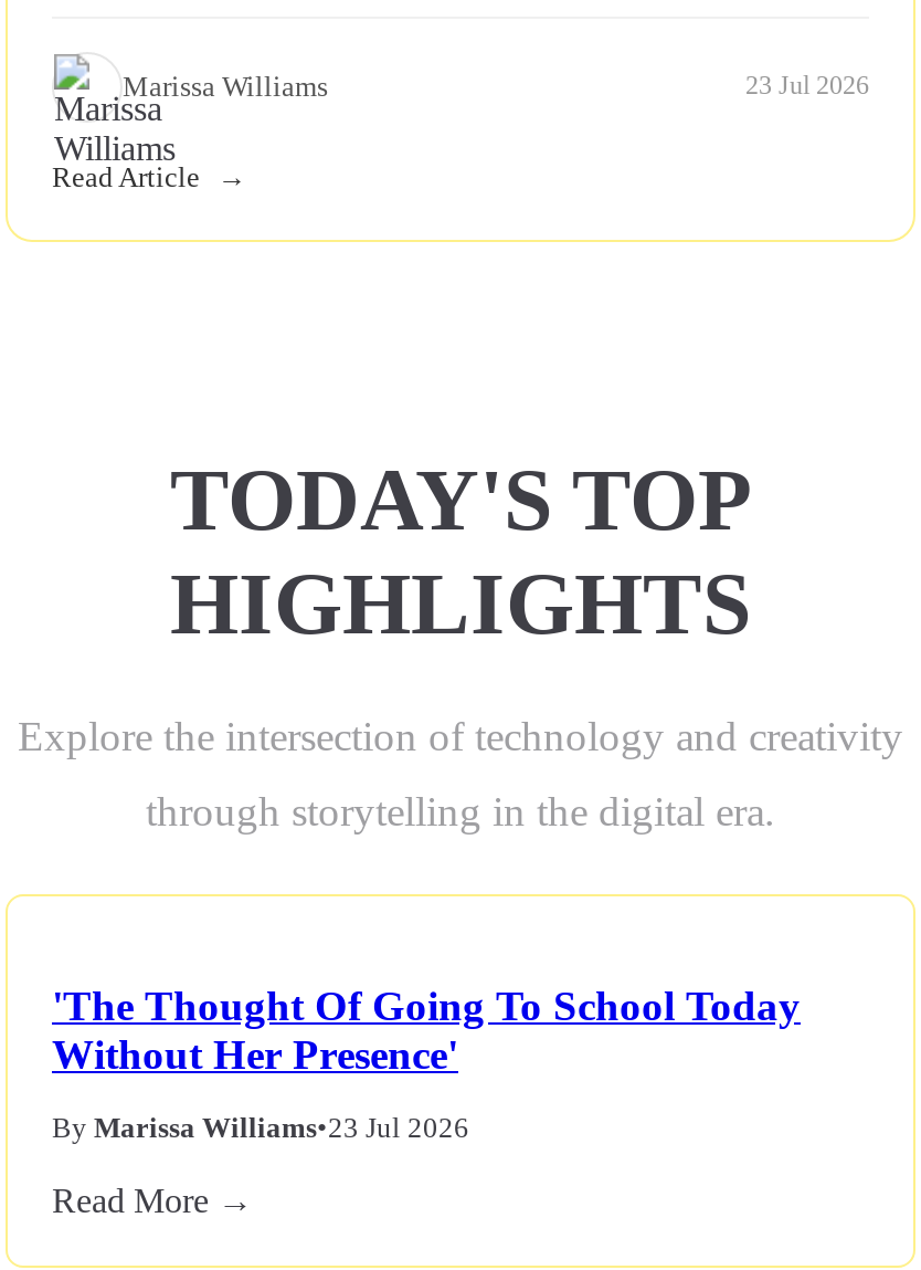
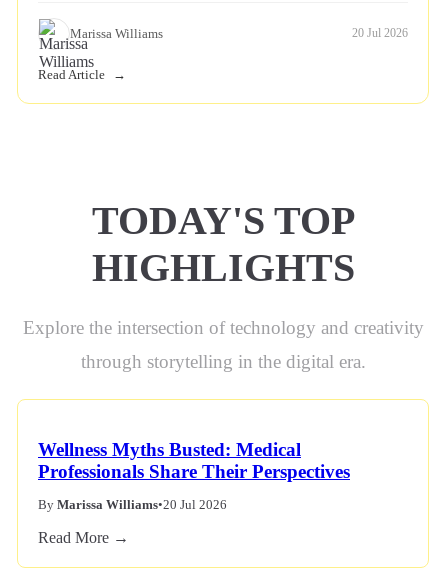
[745,70,869,101] 23 Jul 2026 -> [352,26,408,40] 20 Jul 2026
[52,983,801,1078] 'The Thought Of Going To School Today | Without Her Presence' -> [38,439,350,482] Wellness Myths Busted: Medical | Professionals Share Their Perspectives
[52,1113,469,1144] By Marissa Williams•23 Jul 2026 -> [38,498,227,512] By Marissa Williams•20 Jul 2026

